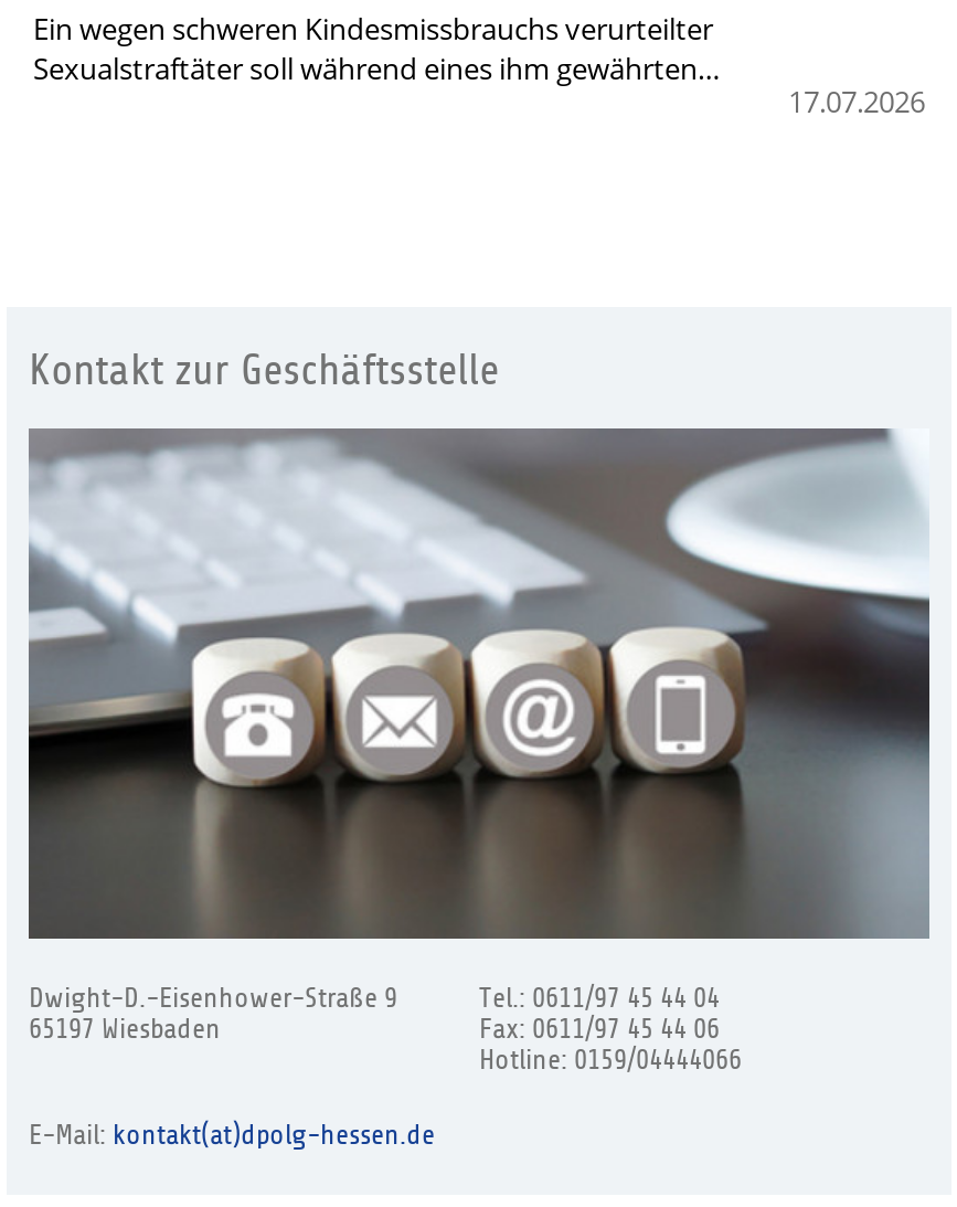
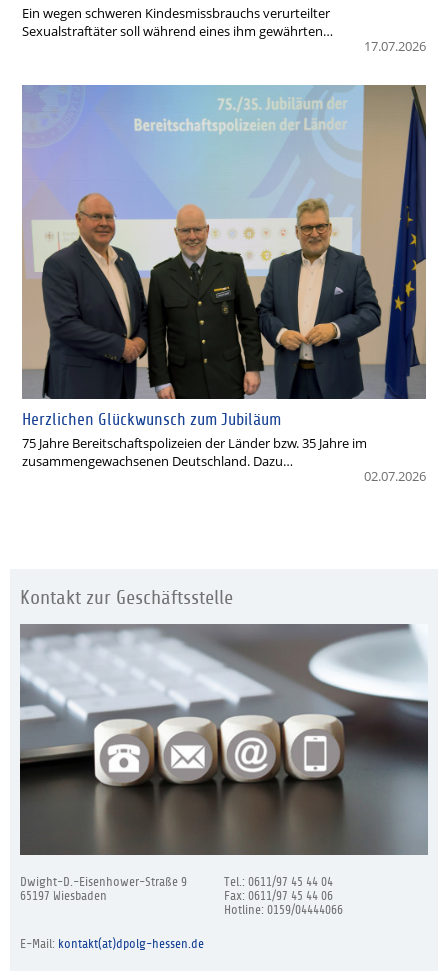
none -> [21,84,427,485] [image] | Herzlichen Glückwunsch zum Jubiläum | 75 Jahre Bereitschaftspolizeien der Länder bzw. 35 Jahre im | zusammengewachsenen Deutschland. Dazu… | 02.07.2026

